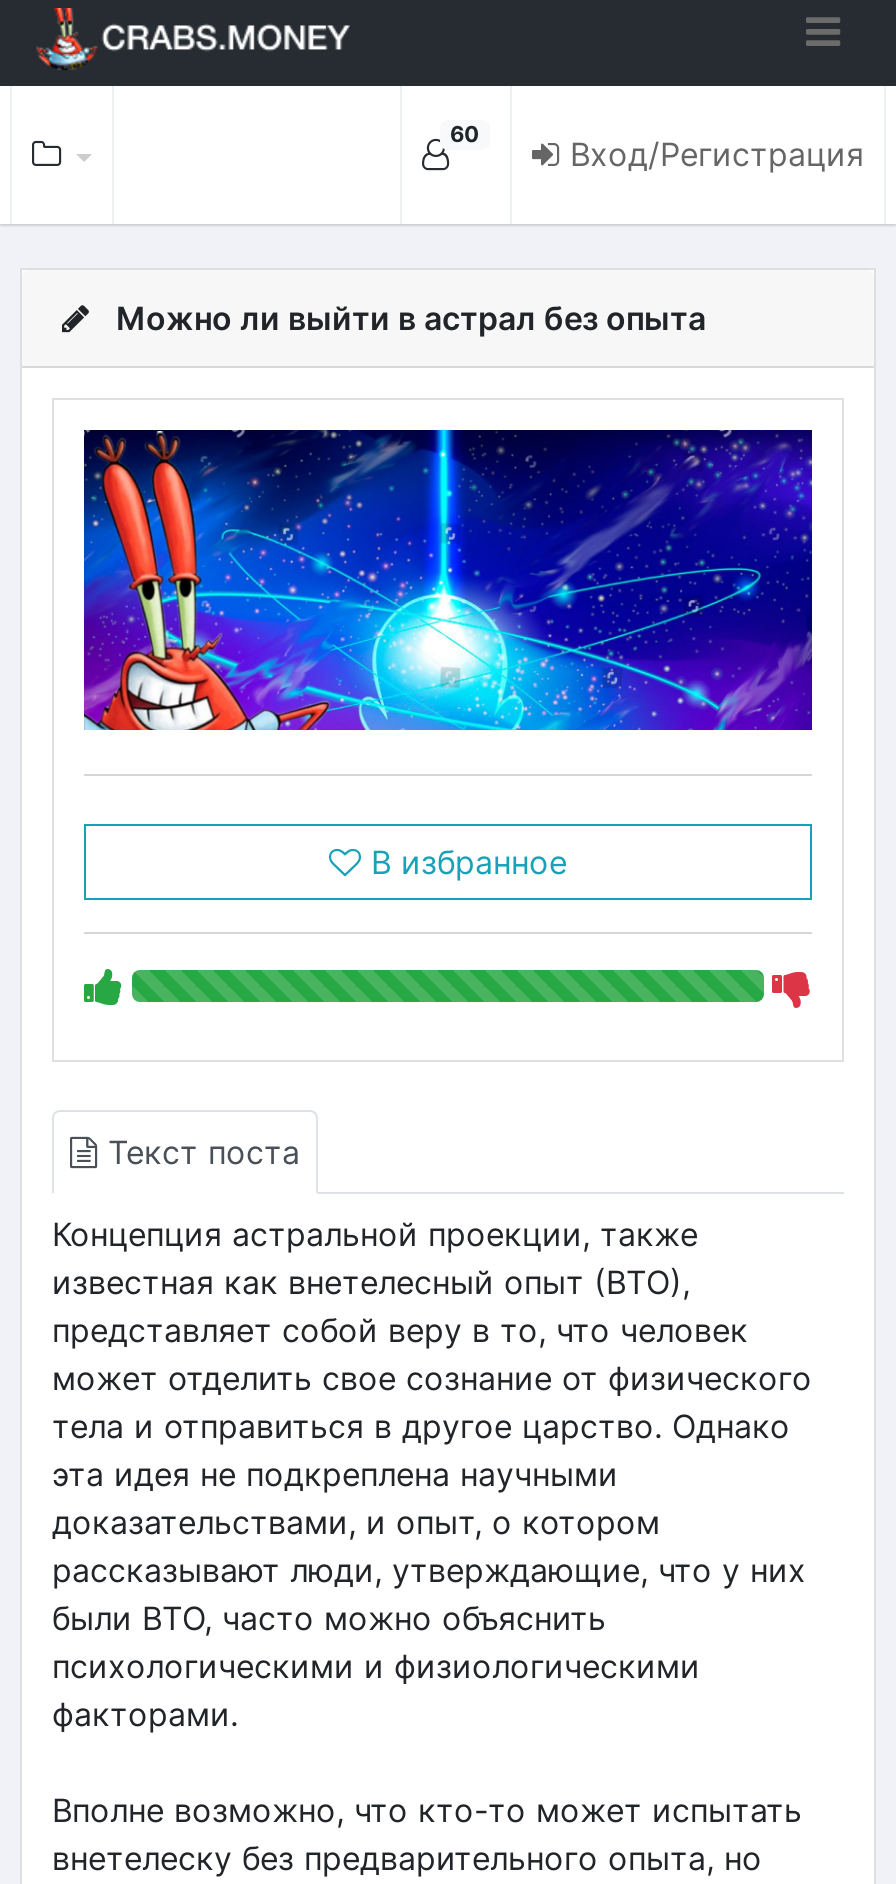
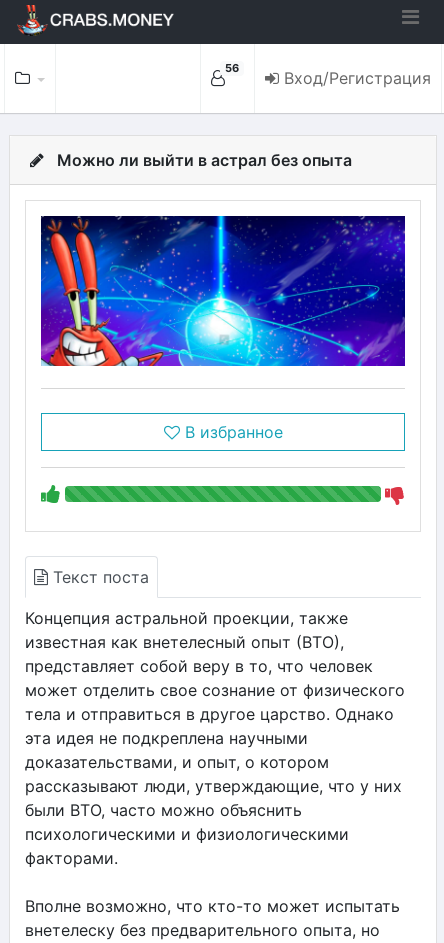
[450,120,480,148] 60 -> [225,61,239,75] 56

